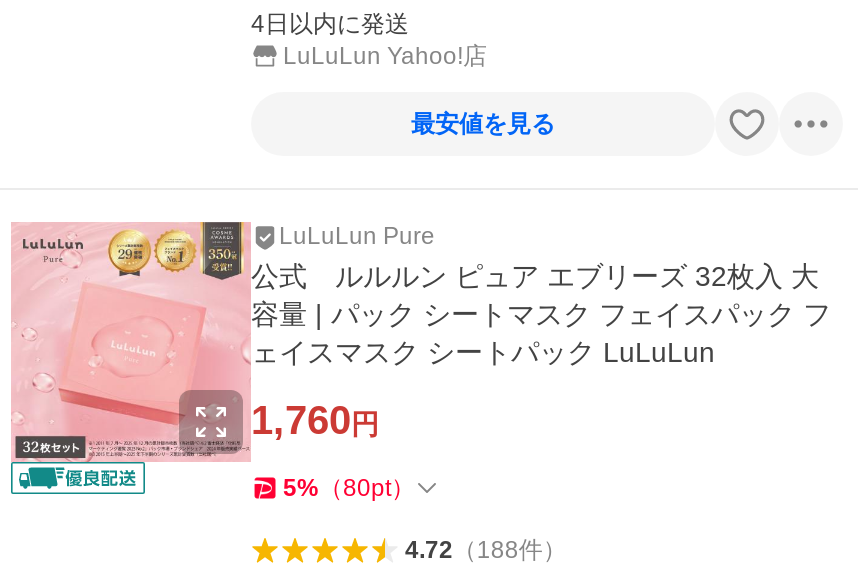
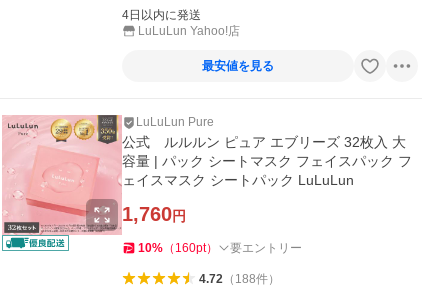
[283,474,415,502] 5%（80pt） -> [138,241,302,255] 10%（160pt） | 要エントリー

